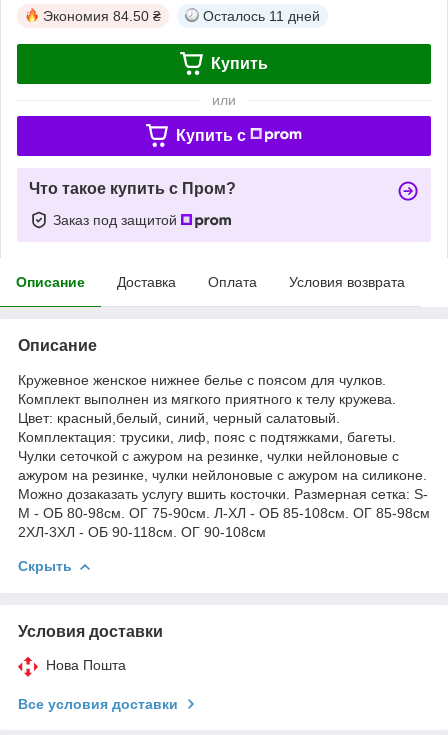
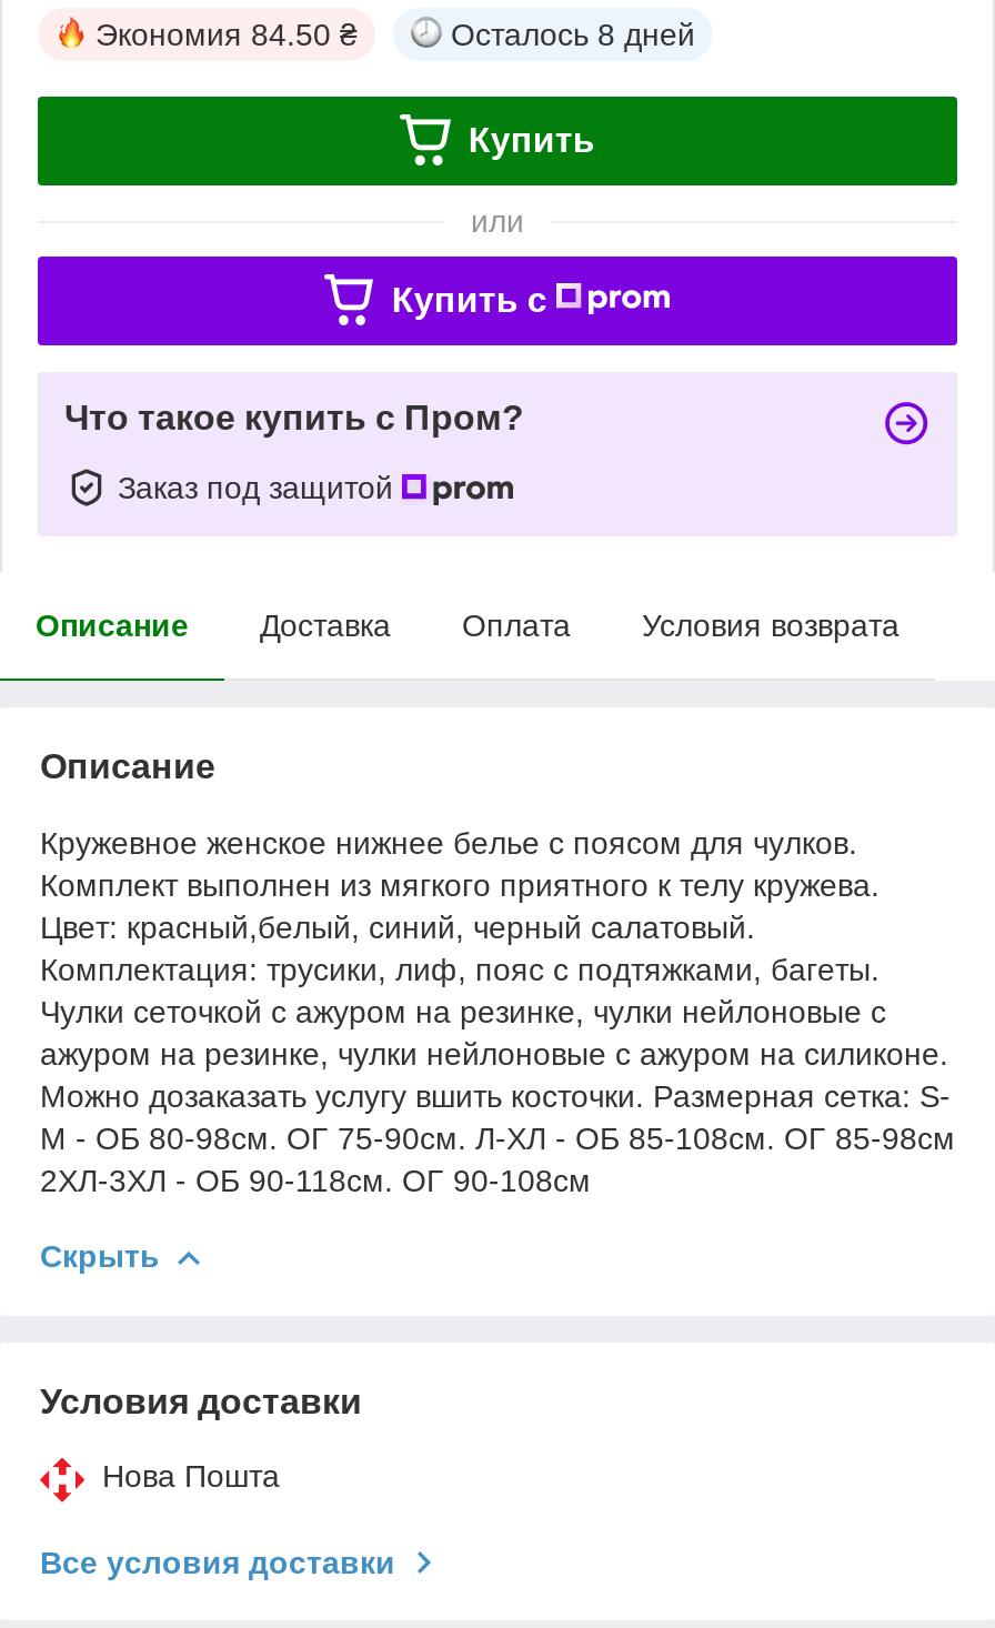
[203,8,320,24] Осталось 11 дней -> [451,16,695,52] Осталось 8 дней

